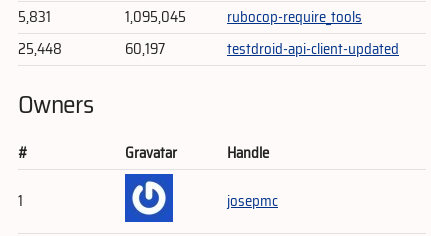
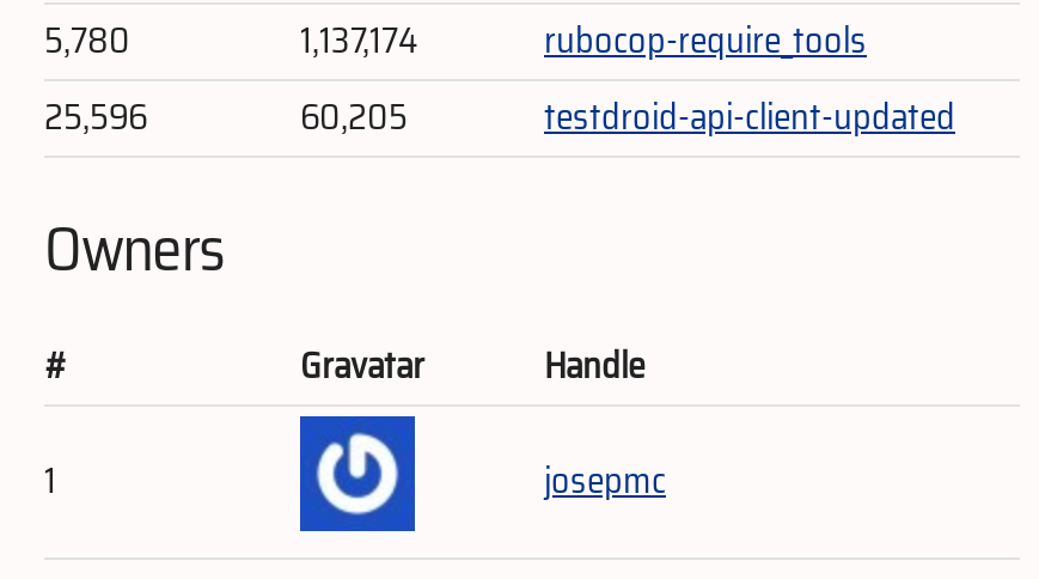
[18,5,51,29] 5,831 -> [44,12,130,70] 5,780
[125,5,186,29] 1,095,045 -> [300,12,417,70] 1,137,174
[18,37,62,61] 25,448 -> [44,89,147,146] 25,596
[125,37,165,61] 60,197 -> [300,89,408,146] 60,205

